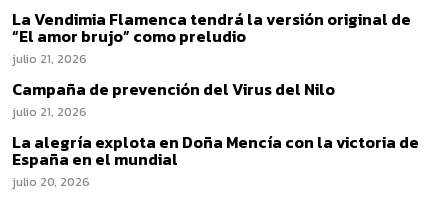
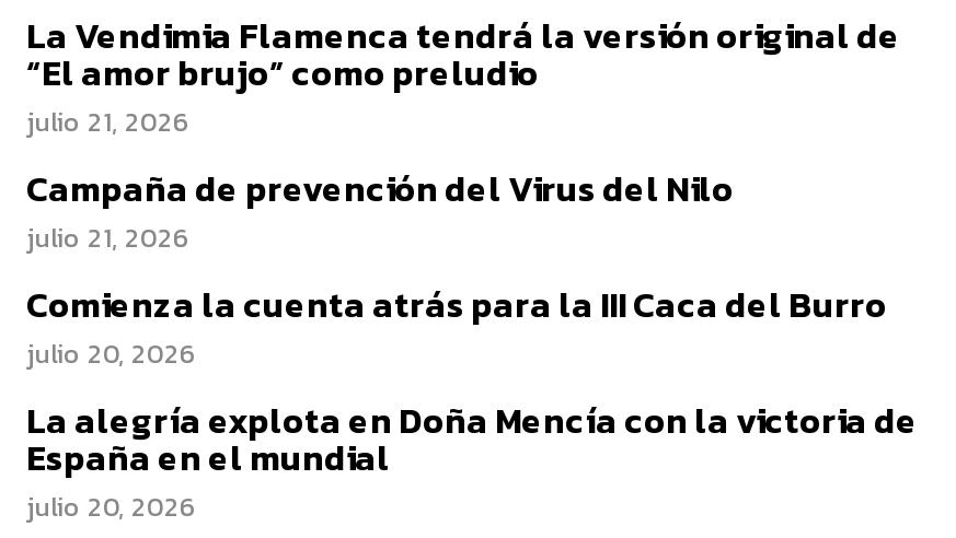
none -> [26,278,887,374] Comienza la cuenta atrás para la III Caca del Burro | julio 20, 2026

